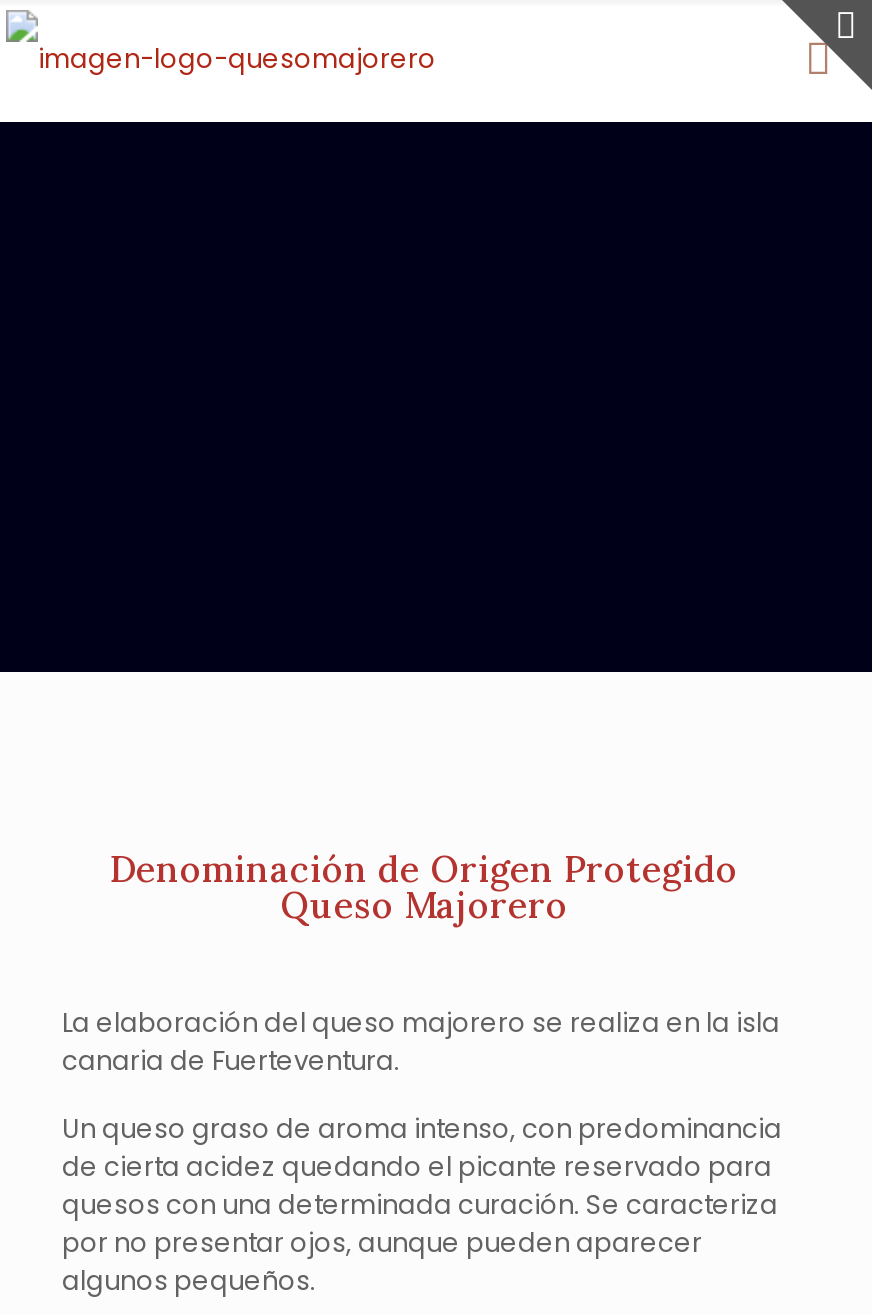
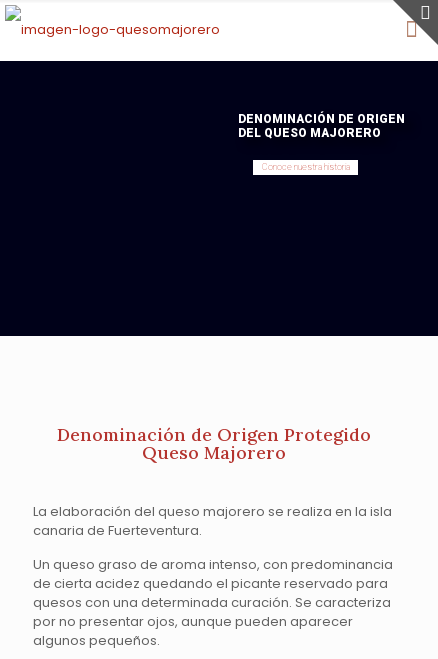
none -> [238,112,405,140] DENOMINACIÓN DE ORIGEN | DEL QUESO MAJORERO
none -> [262,162,350,172] Conoce nuestra historia

